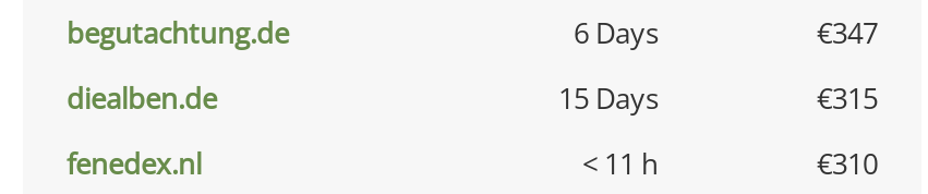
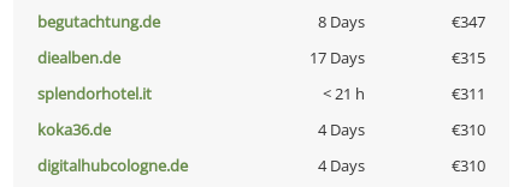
[574,13,659,52] 6 Days -> [317,11,364,32] 8 Days
[558,78,659,118] 15 Days -> [309,47,364,68] 17 Days
[67,144,659,183] fenedex.nl | < 11 h -> [37,83,485,176] splendorhotel.it | < 21 h | €311 | koka36.de | 4 Days | €310 | digitalhubcologne.de | 4 Days

